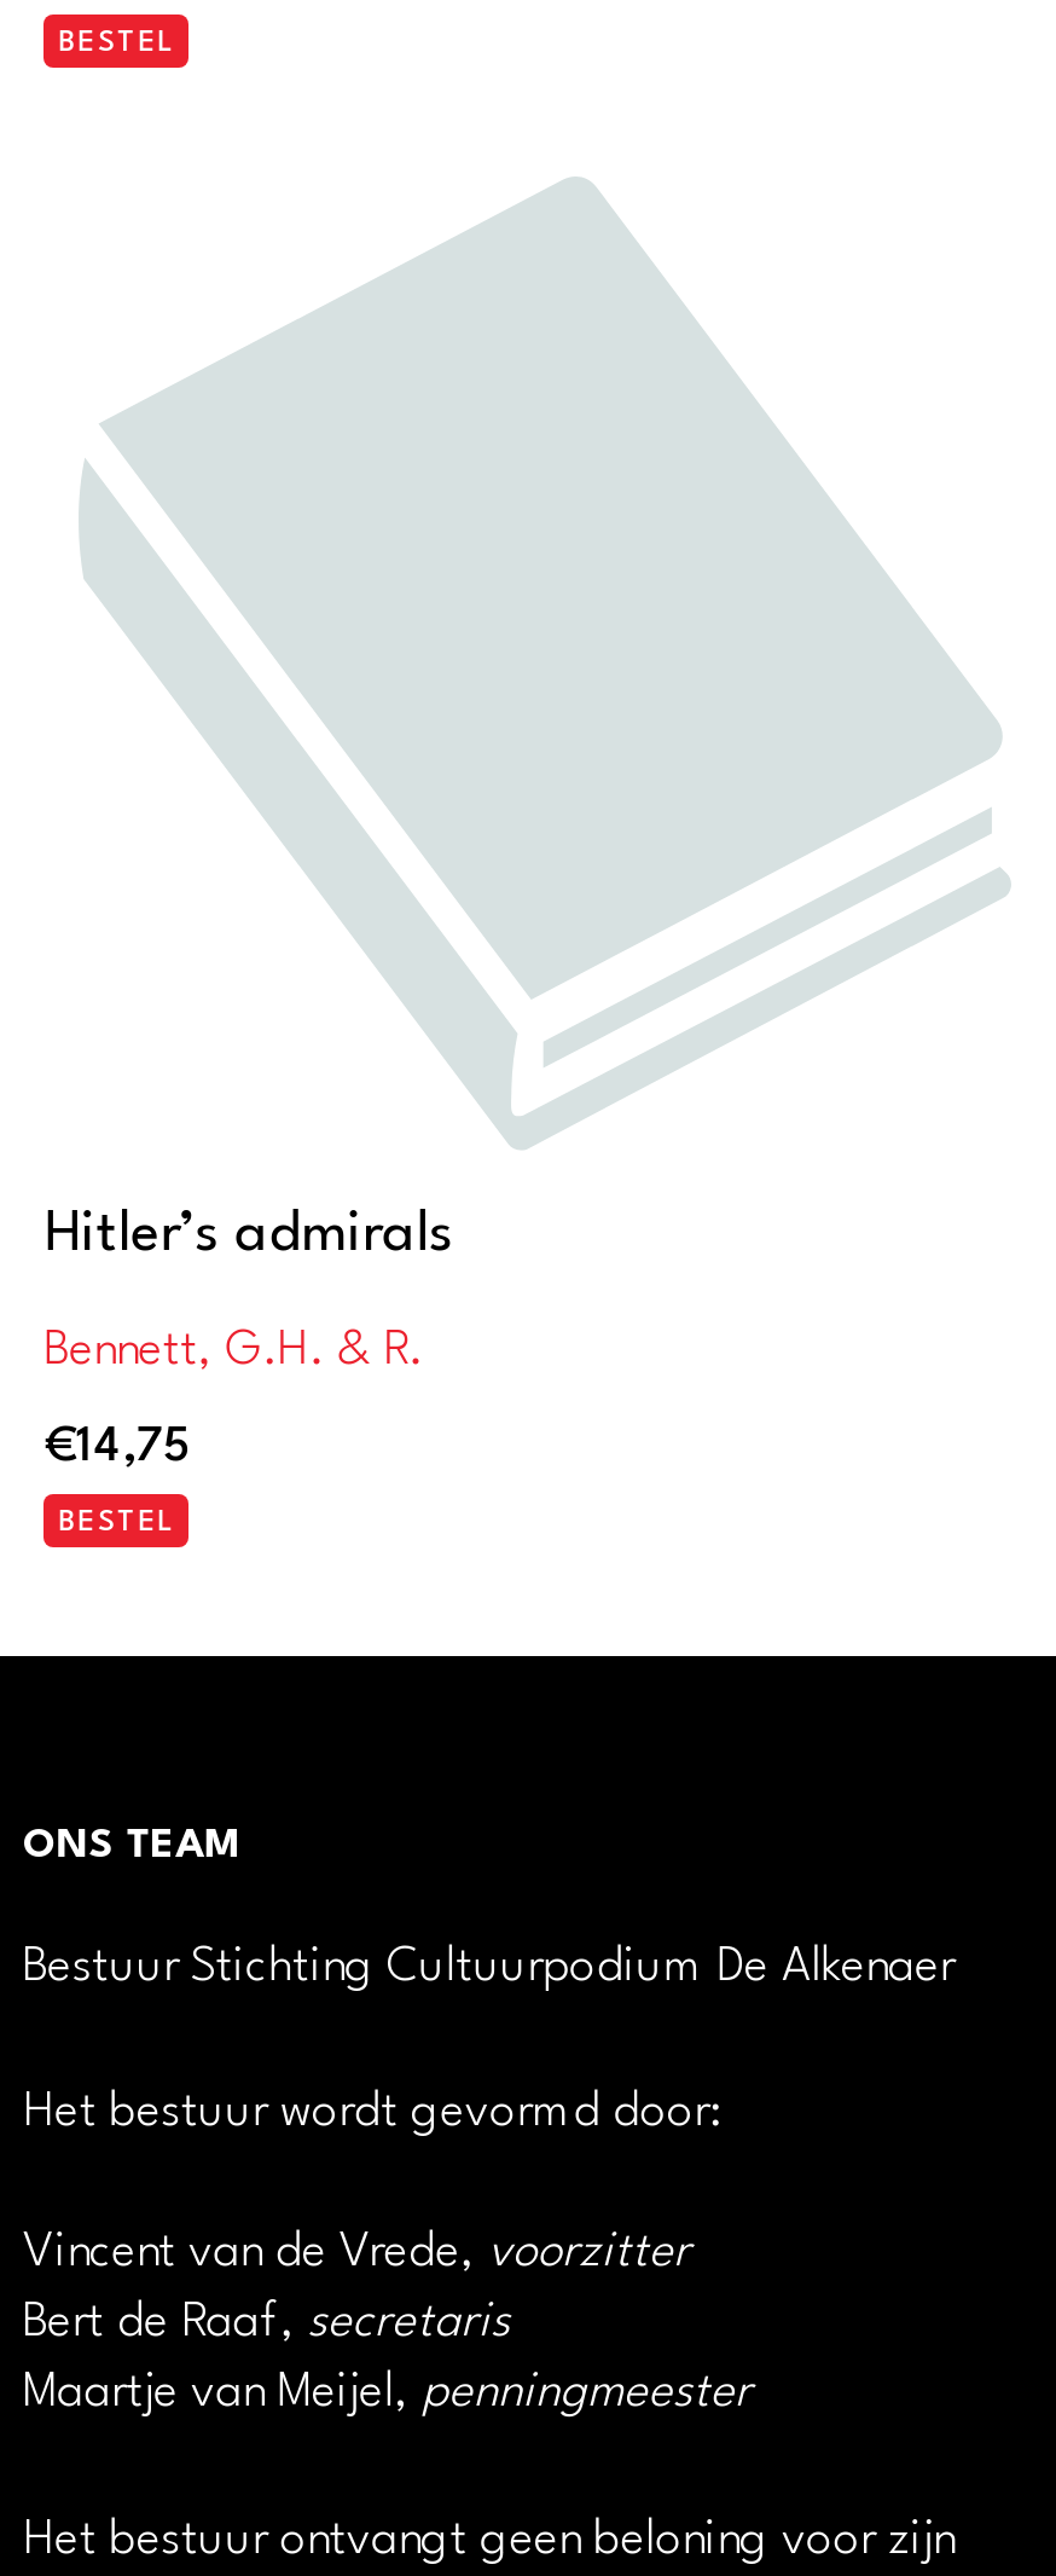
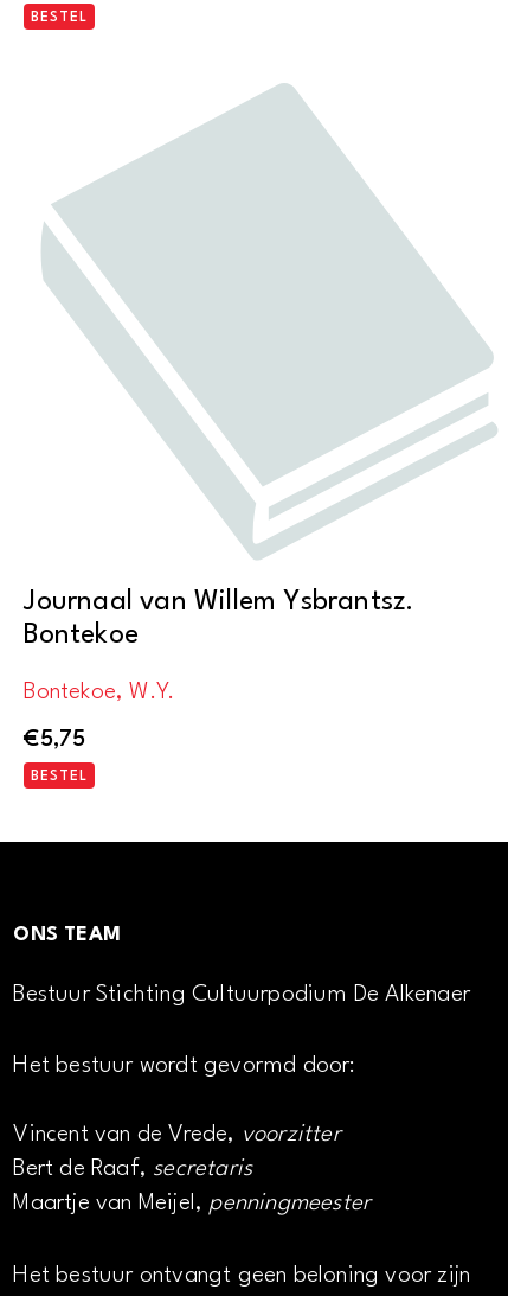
[44,1206,454,1264] Hitler’s admirals -> [24,588,414,649] Journaal van Willem Ysbrantsz. | Bontekoe
[44,1328,423,1377] Bennett, G.H. & R. -> [24,681,174,705] Bontekoe, W.Y.
[44,1424,190,1472] €14,75 -> [24,728,86,752] €5,75

